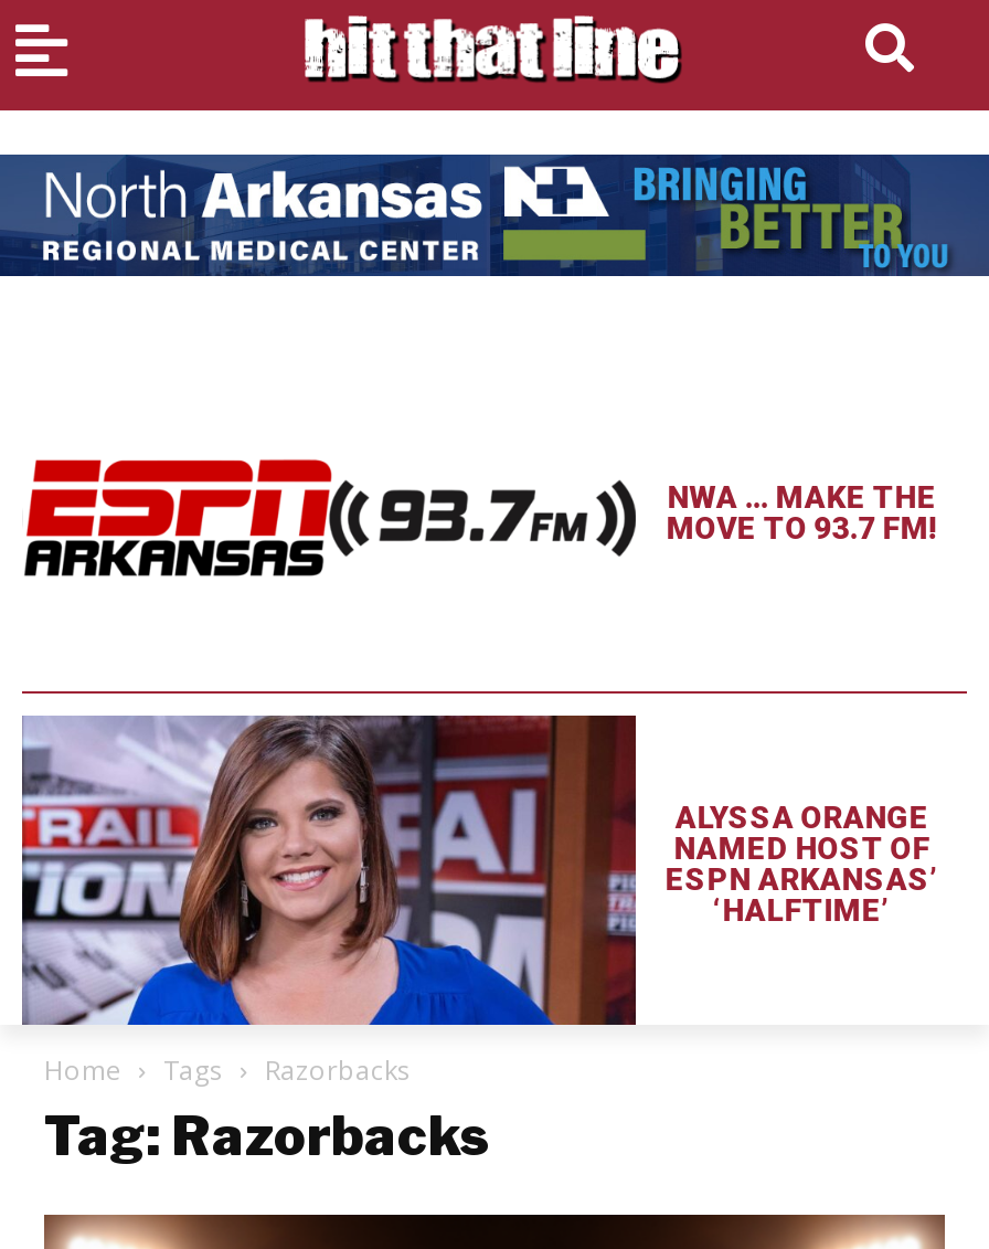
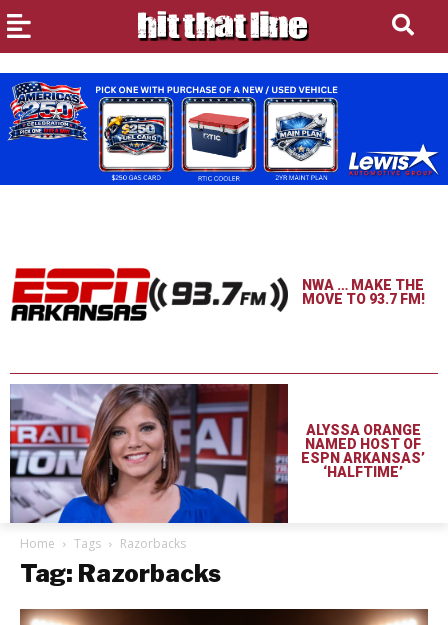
[7,152,982,278] [image] -> [3,72,445,186] [image]

